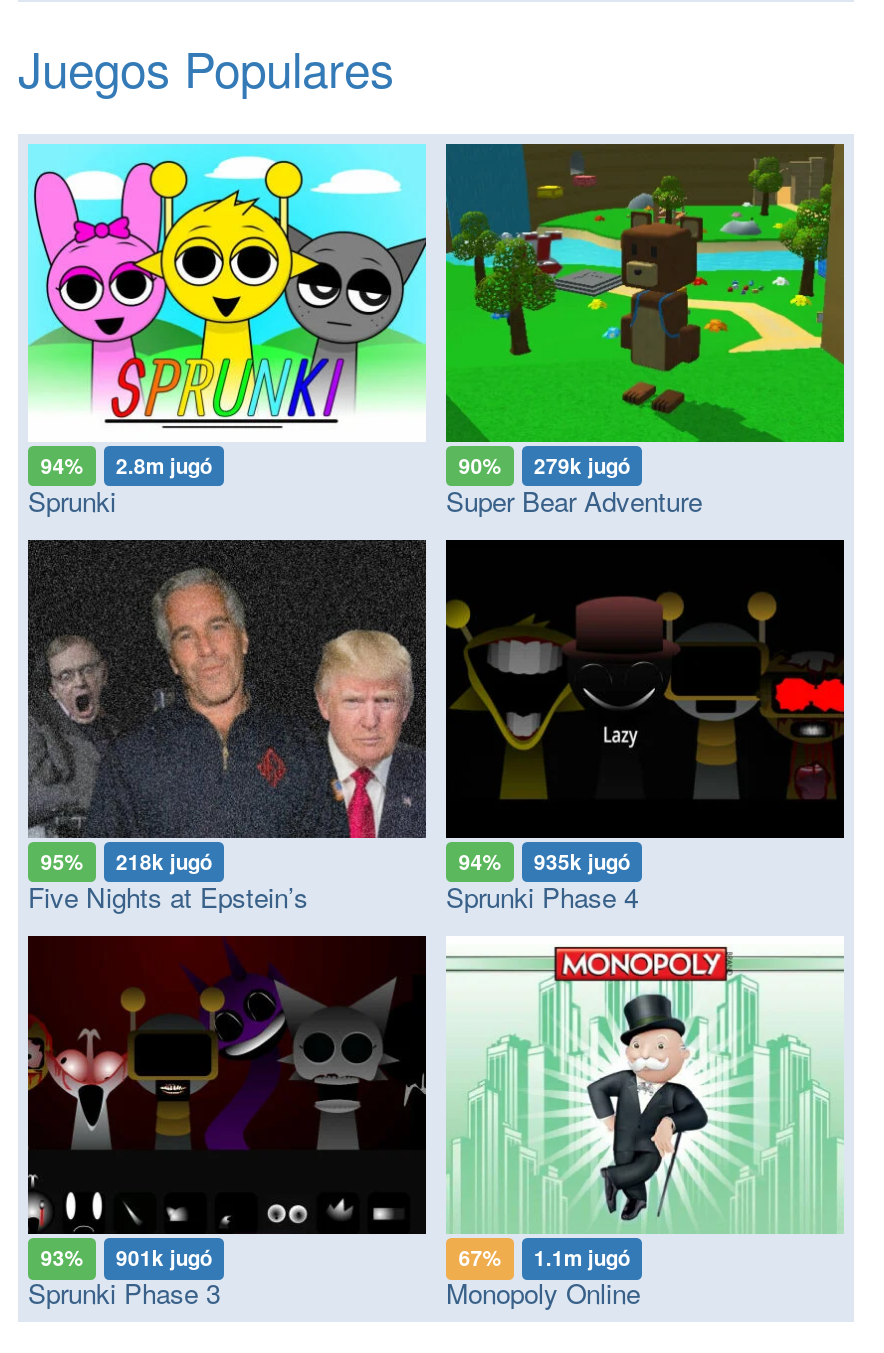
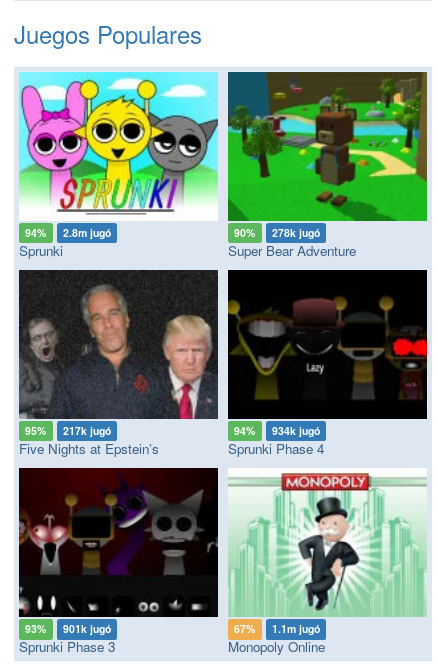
[459,450,630,480] 90% 279k jugó -> [234,225,320,240] 90% 278k jugó
[41,846,212,876] 95% 218k jugó -> [25,423,111,438] 95% 217k jugó
[459,846,630,876] 94% 935k jugó -> [234,423,320,438] 94% 934k jugó

